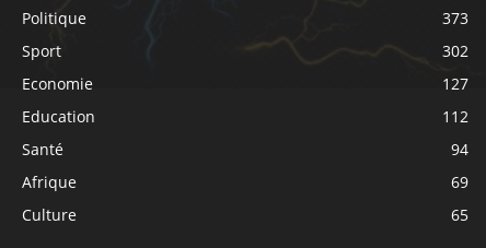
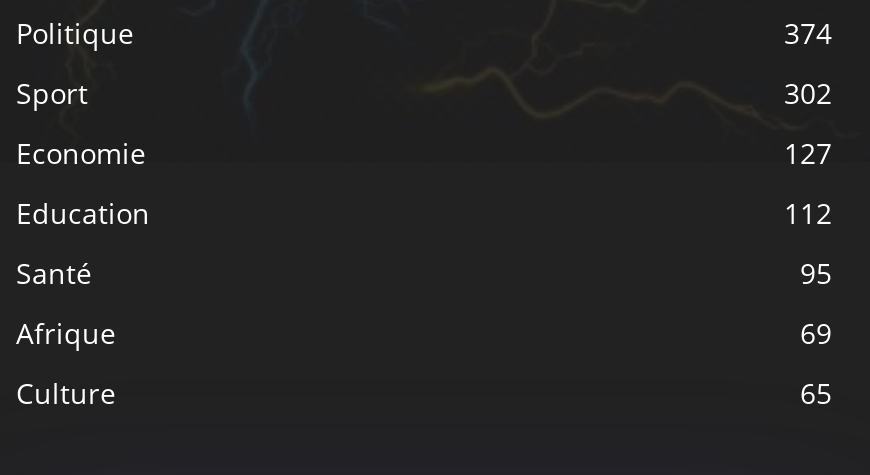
[442,8,468,28] 373 -> [784,14,832,52] 374
[451,139,468,159] 94 -> [800,254,832,292] 95

